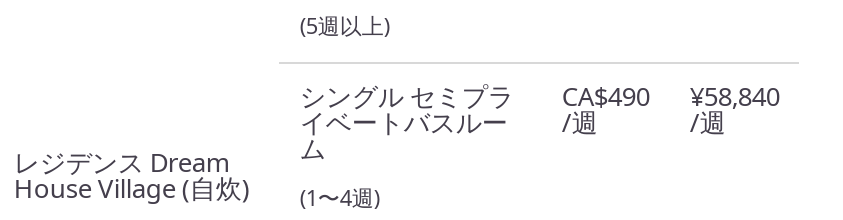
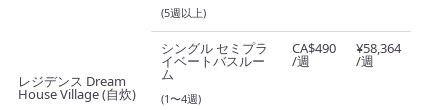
[300,78,780,114] シングル セミプラ CA$490 ¥58,840 -> [161,39,401,57] シングル セミプラ CA$490 ¥58,364

